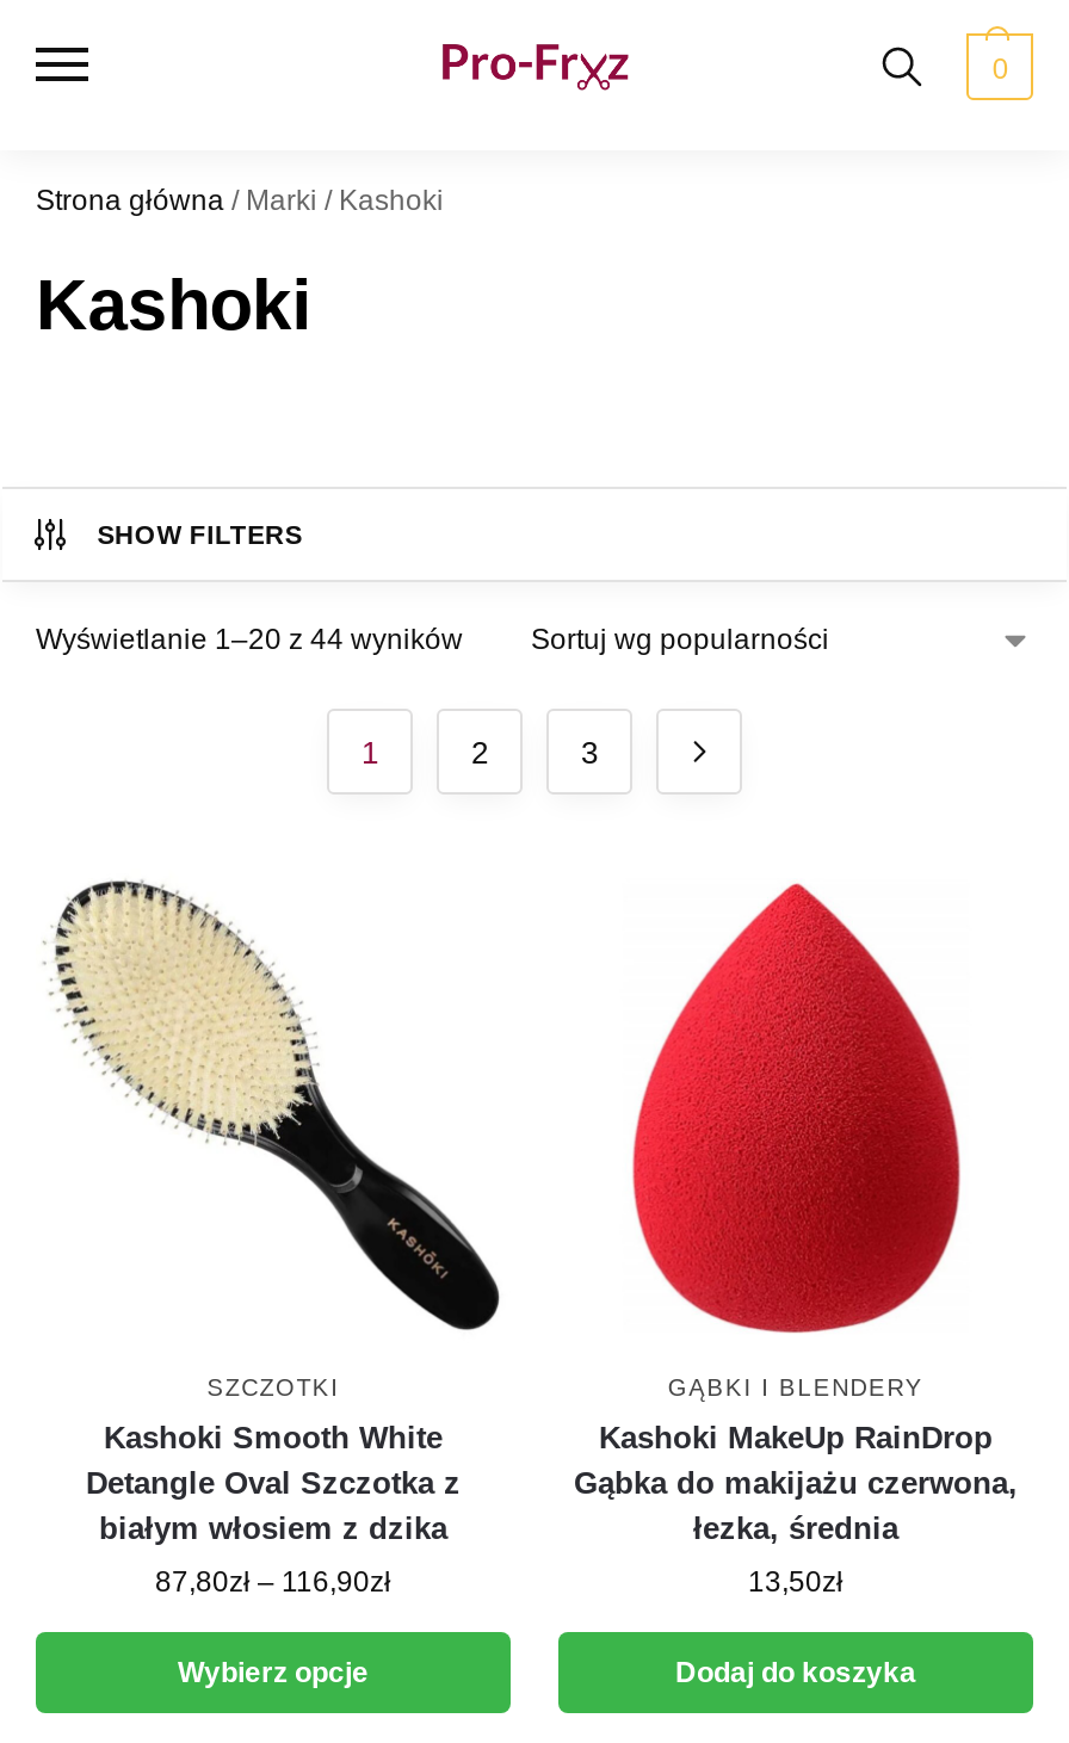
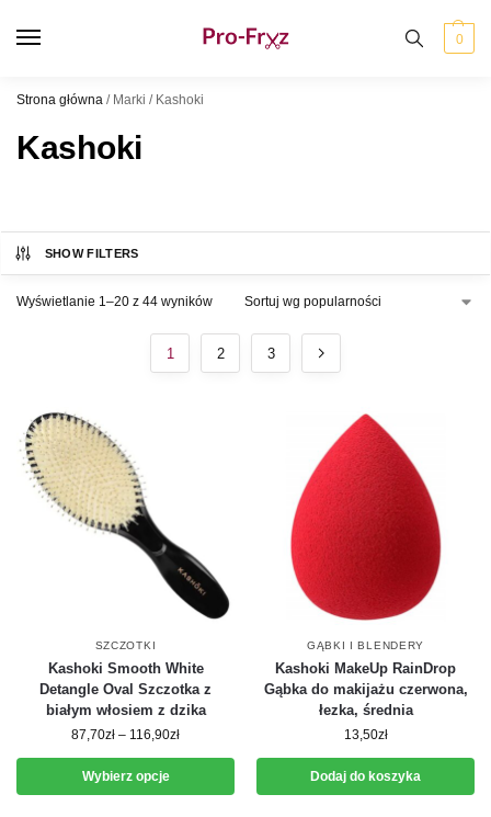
[155,1565,391,1599] 87,80zł – 116,90zł -> [71,727,180,742] 87,70zł – 116,90zł

